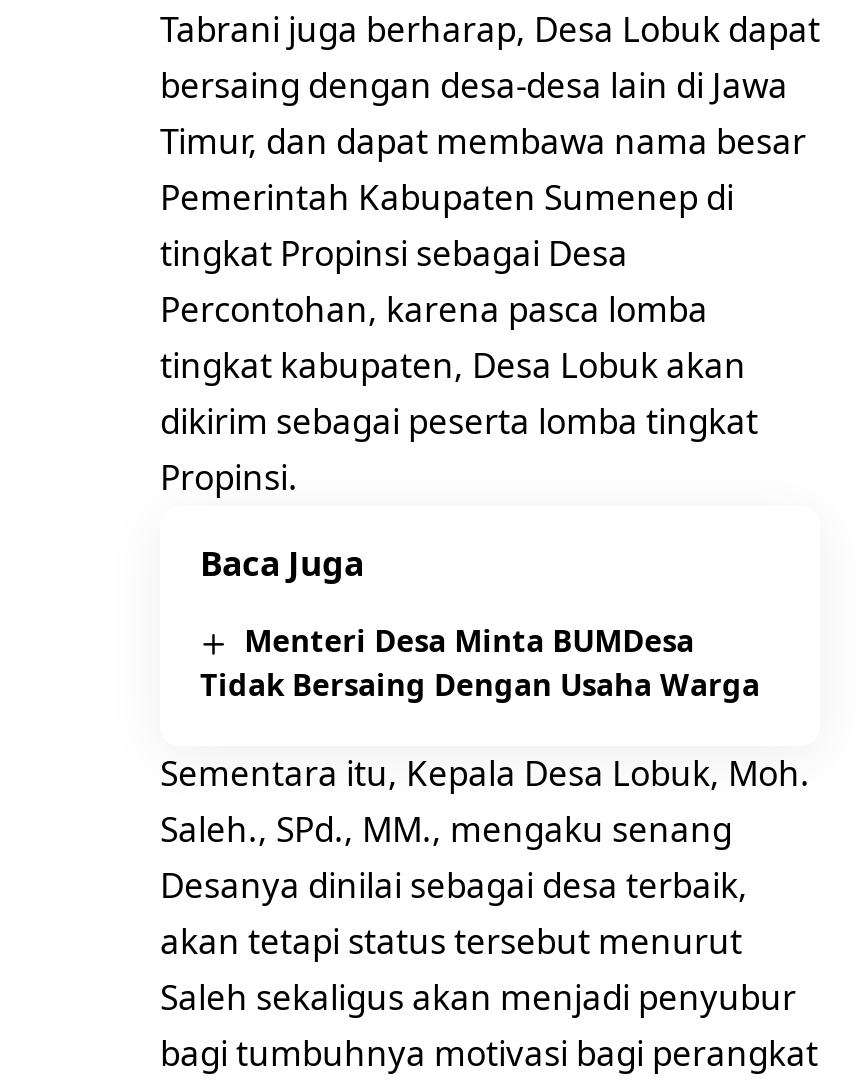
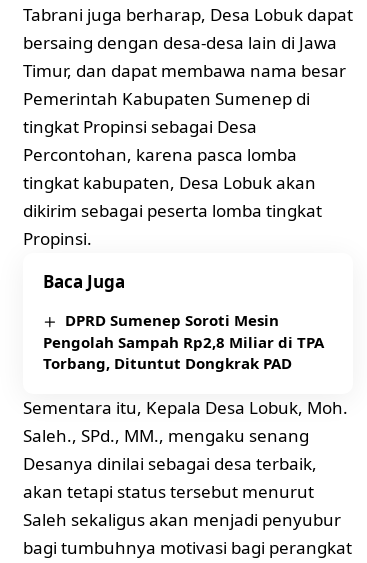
[200,620,760,704] Menteri Desa Minta BUMDesa | Tidak Bersaing Dengan Usaha Warga -> [43,310,324,373] DPRD Sumenep Soroti Mesin | Pengolah Sampah Rp2,8 Miliar di TPA | Torbang, Dituntut Dongkrak PAD

